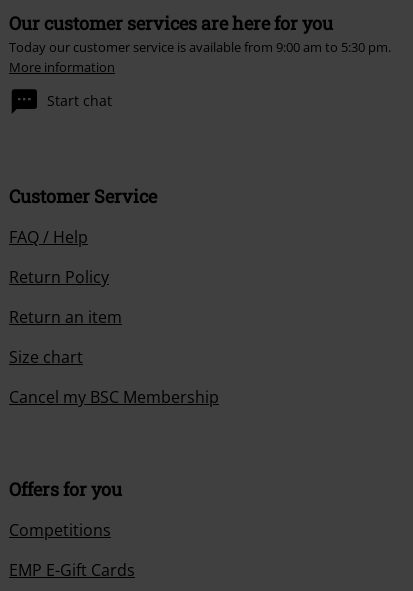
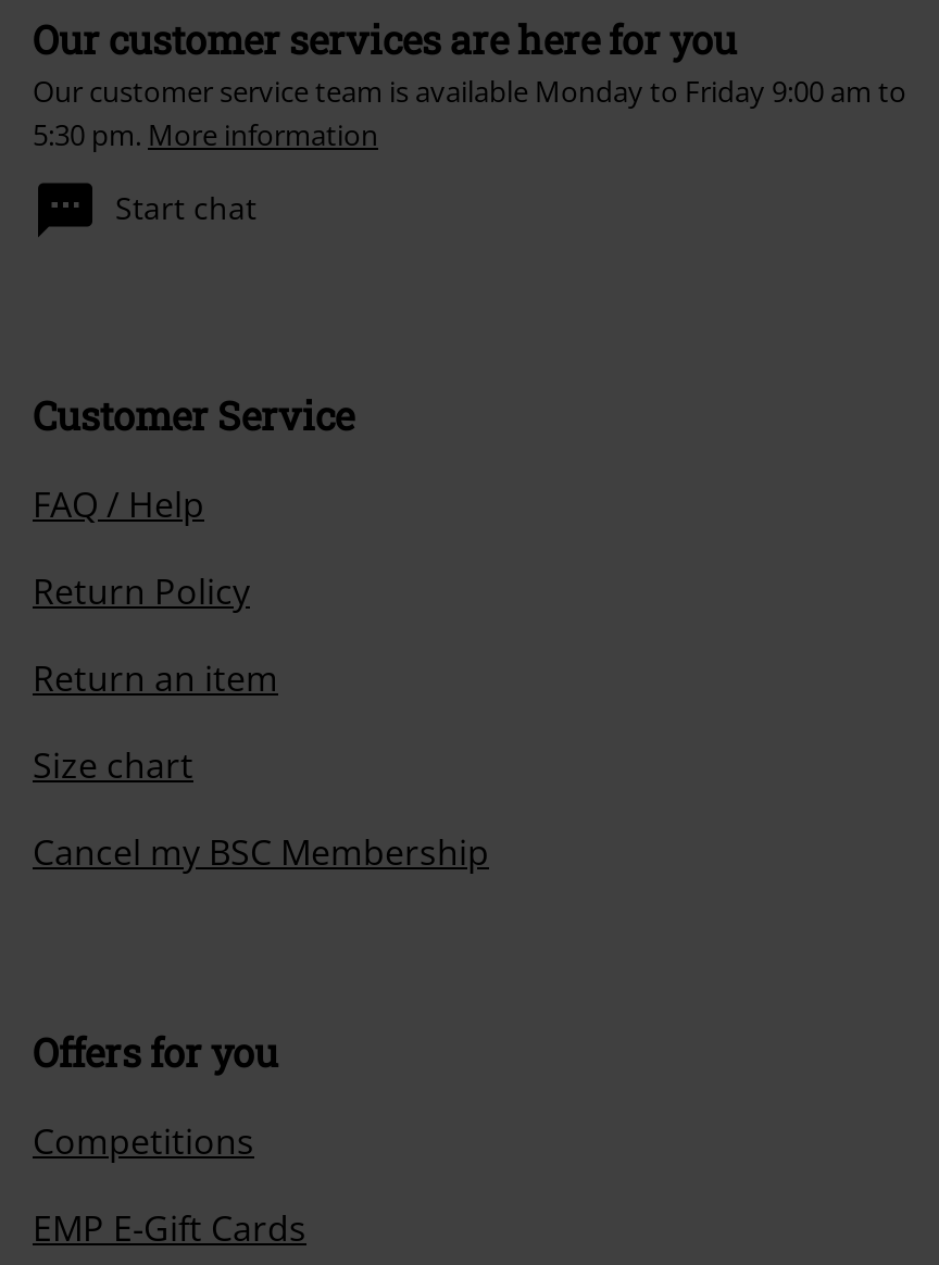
[9,38,391,76] Today our customer service is available from 9:00 am to 5:30 pm. | More information -> [33,72,906,154] Our customer service team is available Monday to Friday 9:00 am to | 5:30 pm. More information

